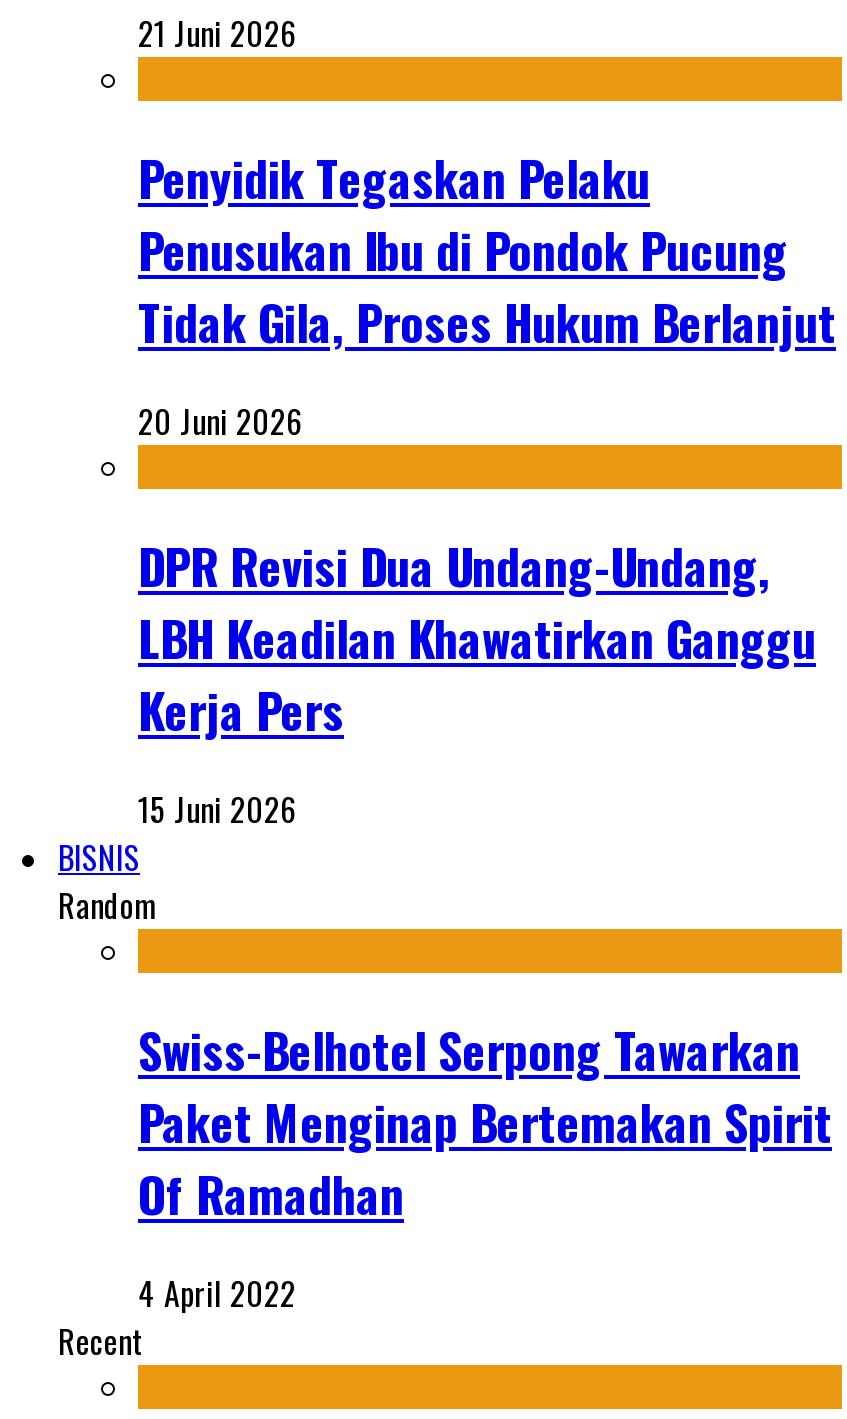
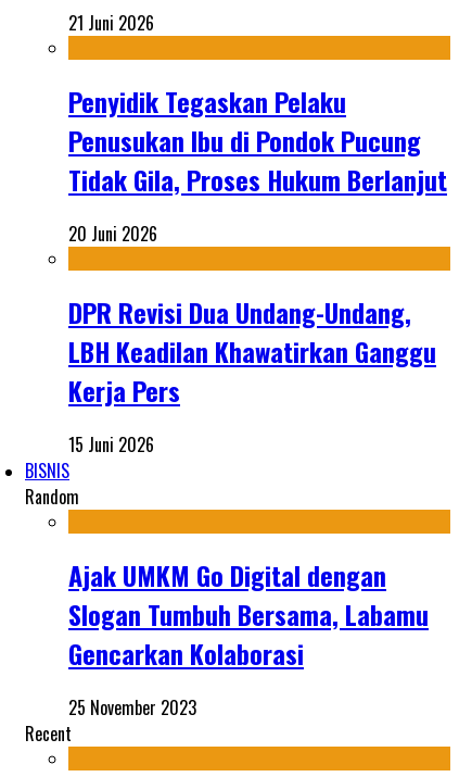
[138,1012,832,1228] Swiss-Belhotel Serpong Tawarkan | Paket Menginap Bertemakan Spirit | Of Ramadhan -> [68,555,429,672] Ajak UMKM Go Digital dengan | Slogan Tumbuh Bersama, Labamu | Gencarkan Kolaborasi
[138,1268,296,1316] 4 April 2022 -> [68,694,196,720] 25 November 2023

